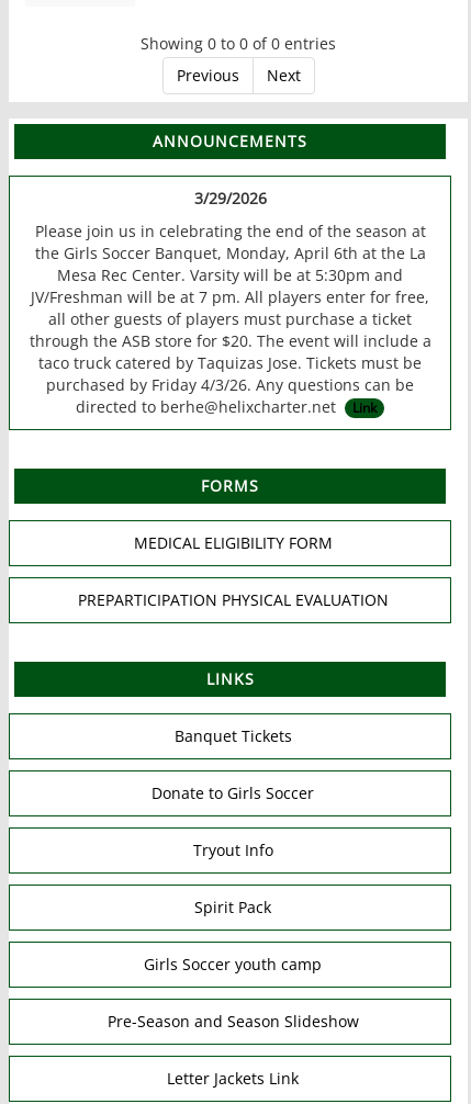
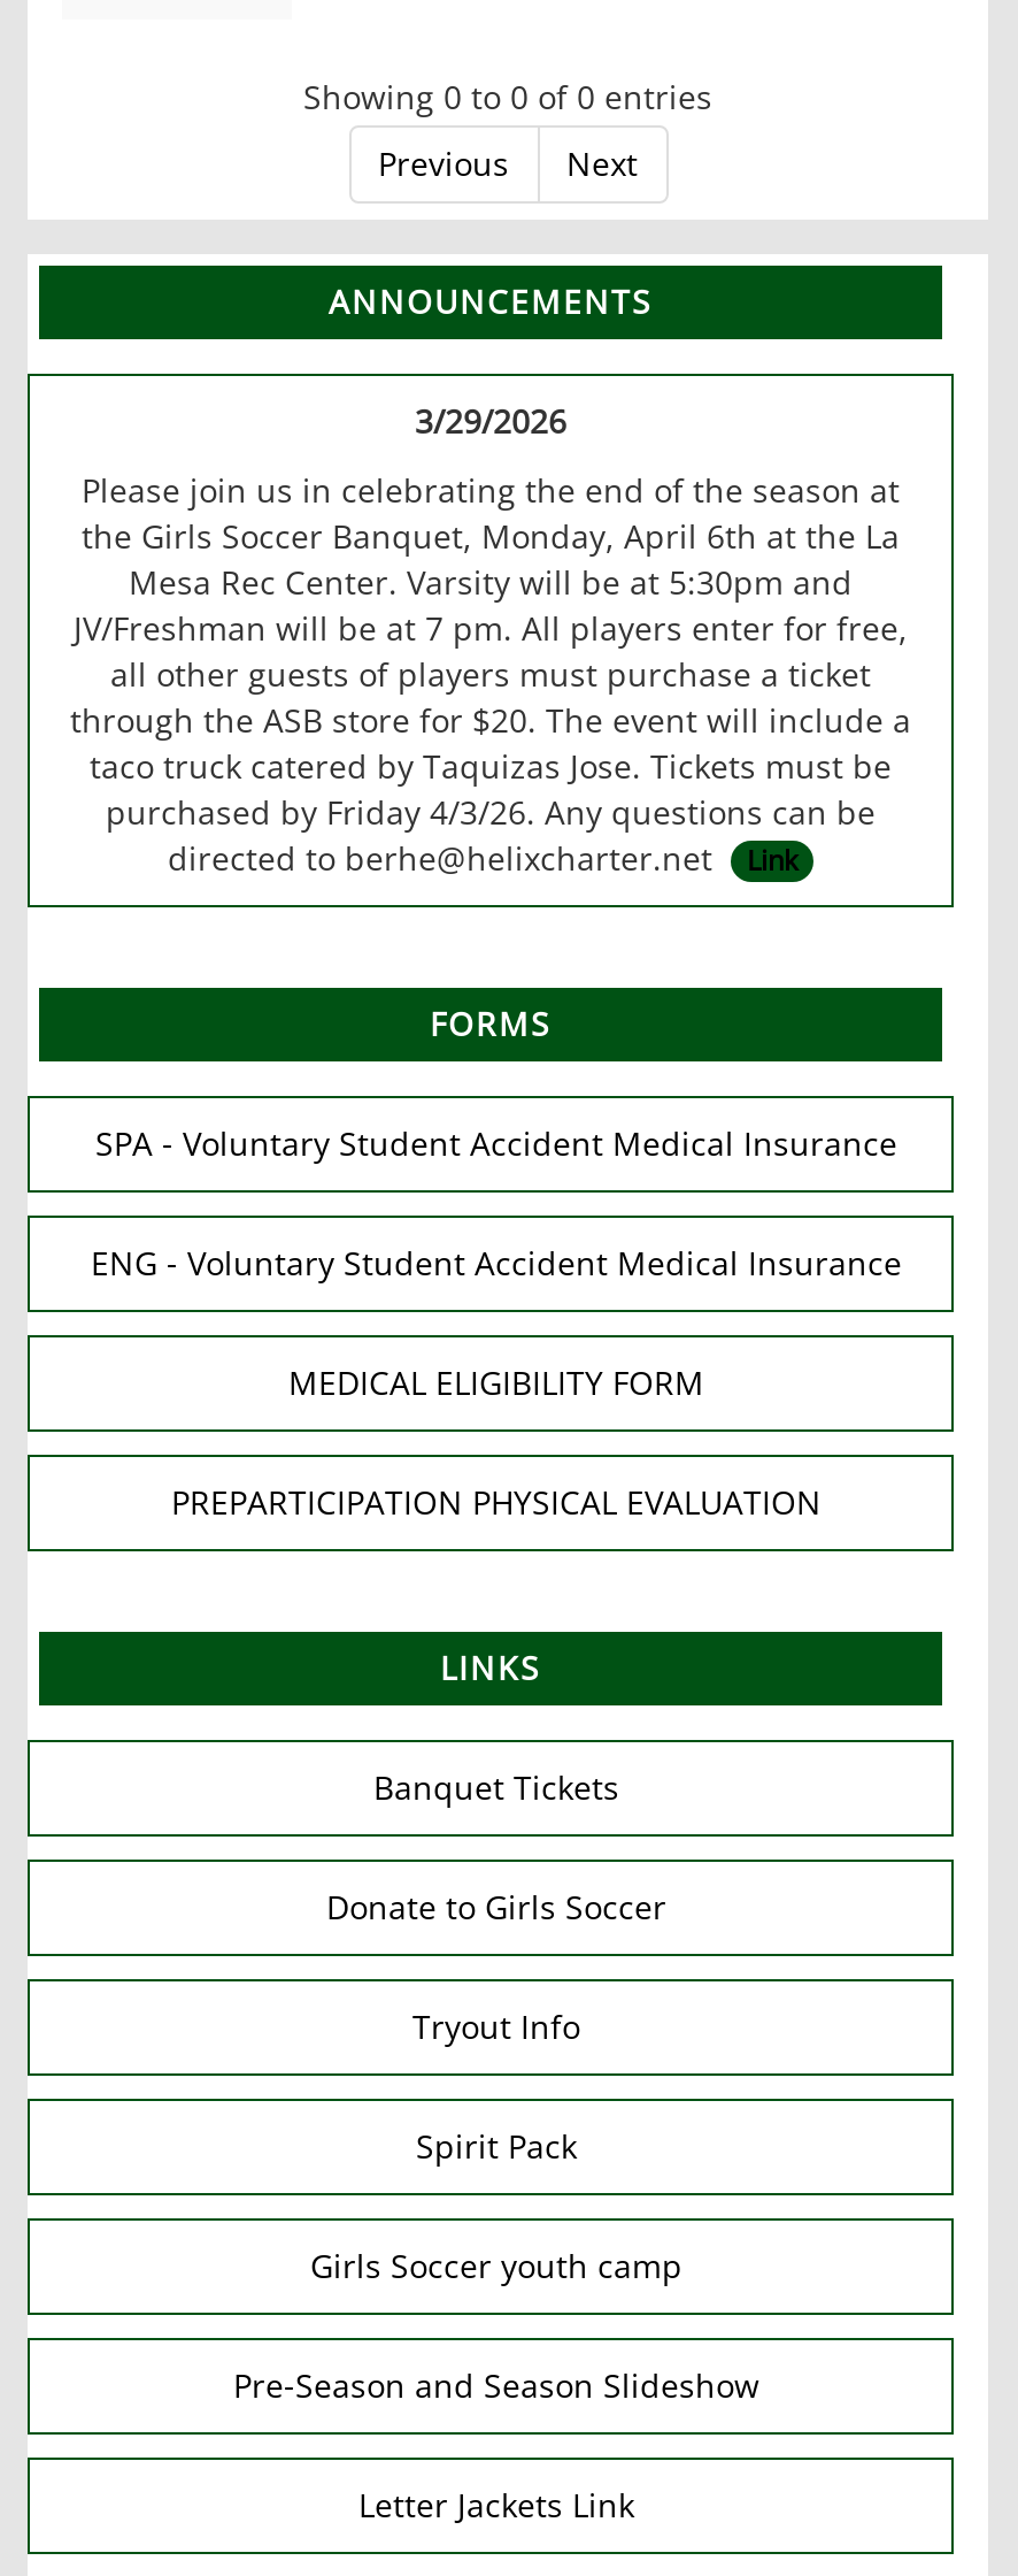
none -> [91,1120,902,1283] SPA - Voluntary Student Accident Medical Insurance | ENG - Voluntary Student Accident Medical Insurance

